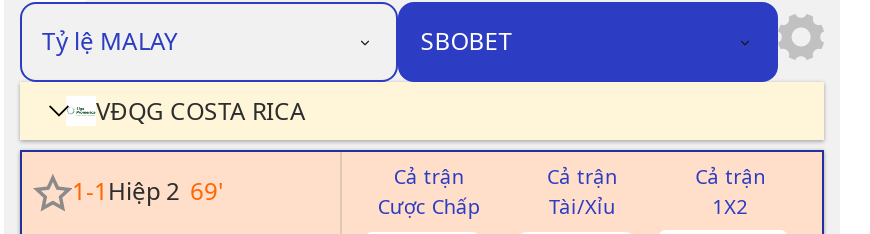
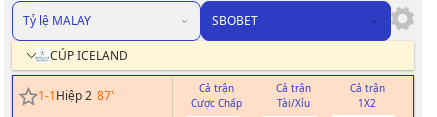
[96,94,306,128] VĐQG COSTA RICA -> [50,47,128,64] CÚP ICELAND
[72,174,224,208] 1 - 1 Hiệp 2 69' -> [38,87,114,104] 1 - 1 Hiệp 2 87'

